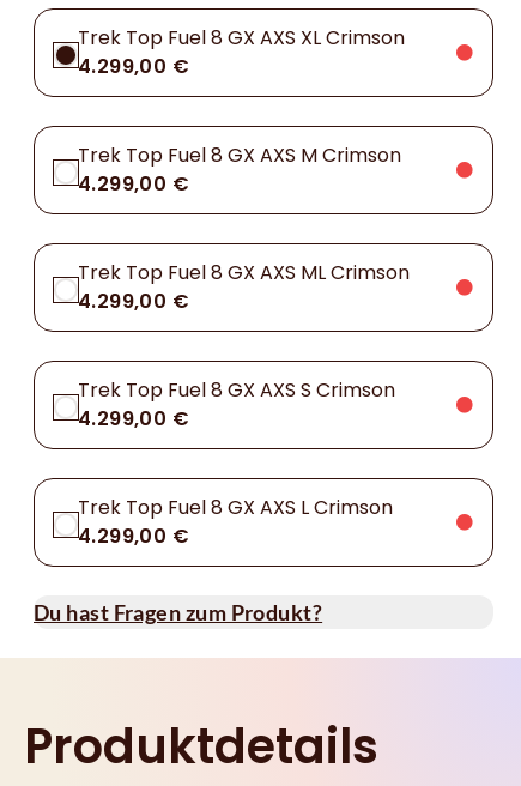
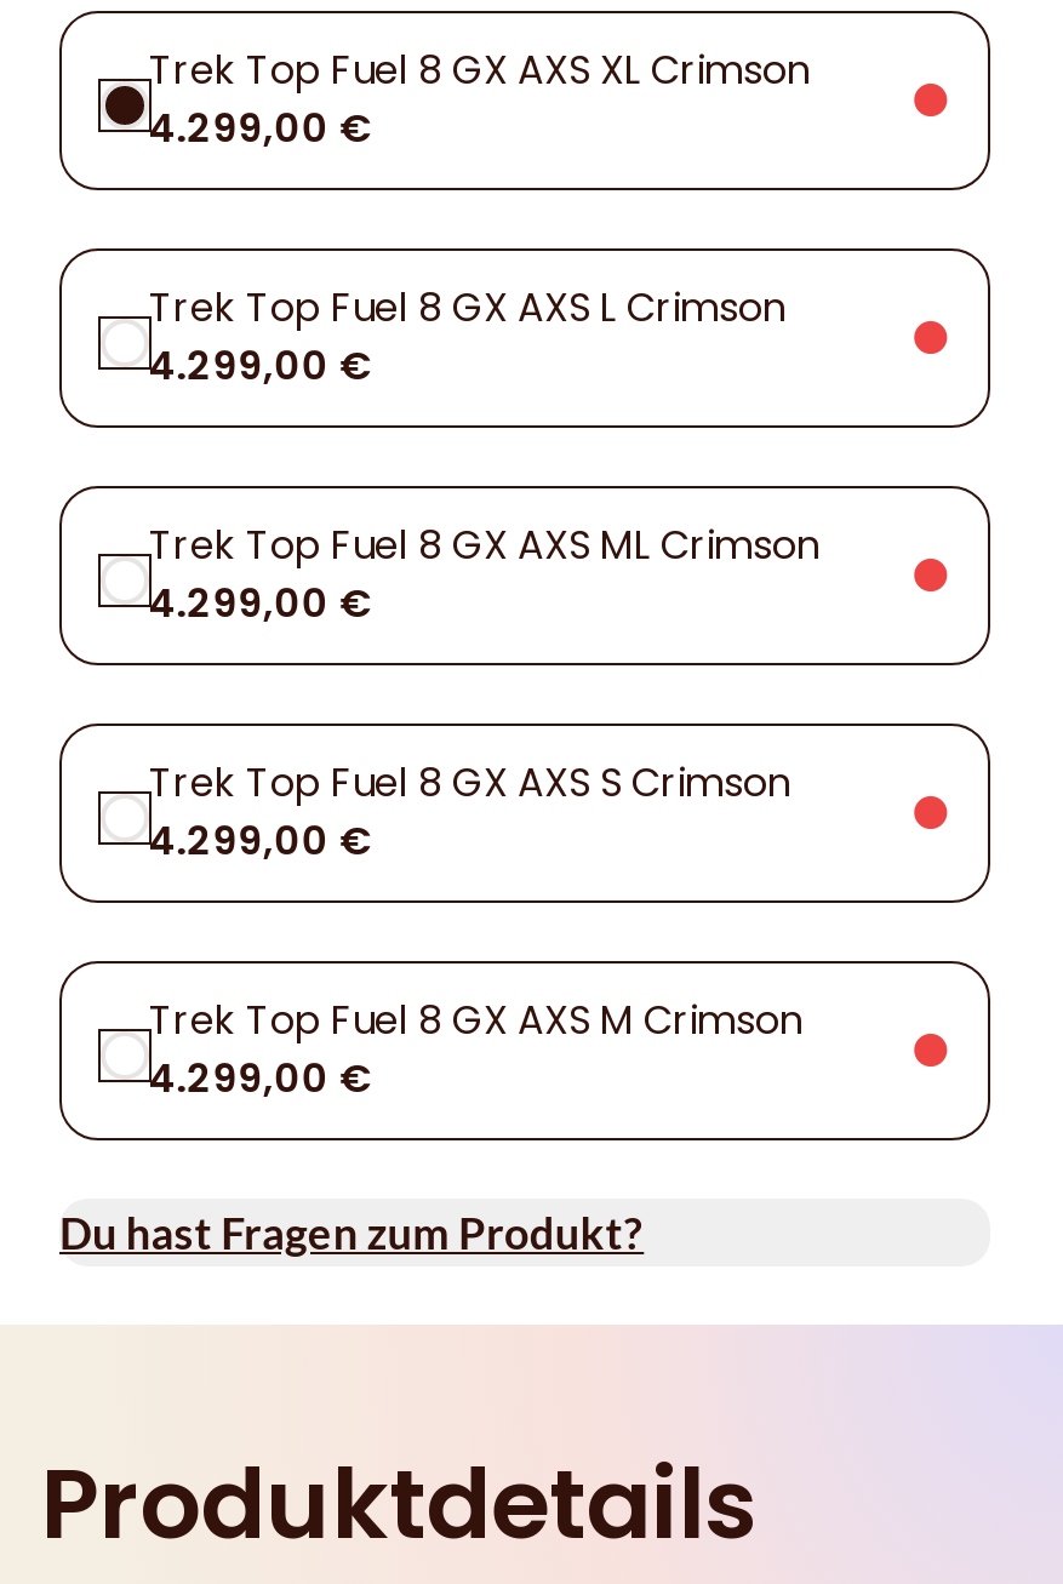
moved [78,142,401,169] -> [149,994,804,1049]: Trek Top Fuel 8 GX AXS M Crimson
moved [78,494,393,522] -> [149,281,787,337]: Trek Top Fuel 8 GX AXS L Crimson

